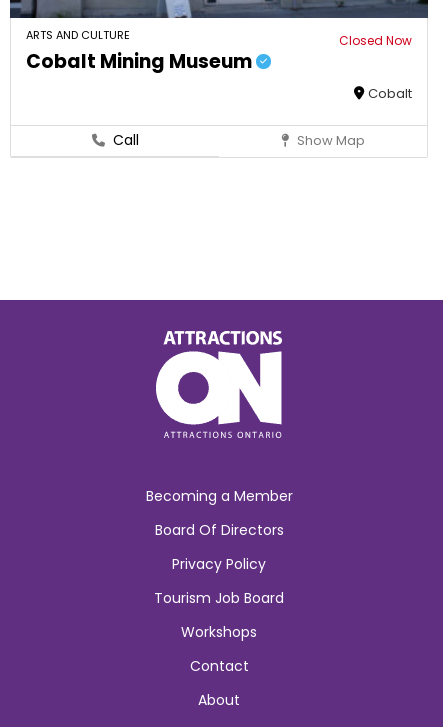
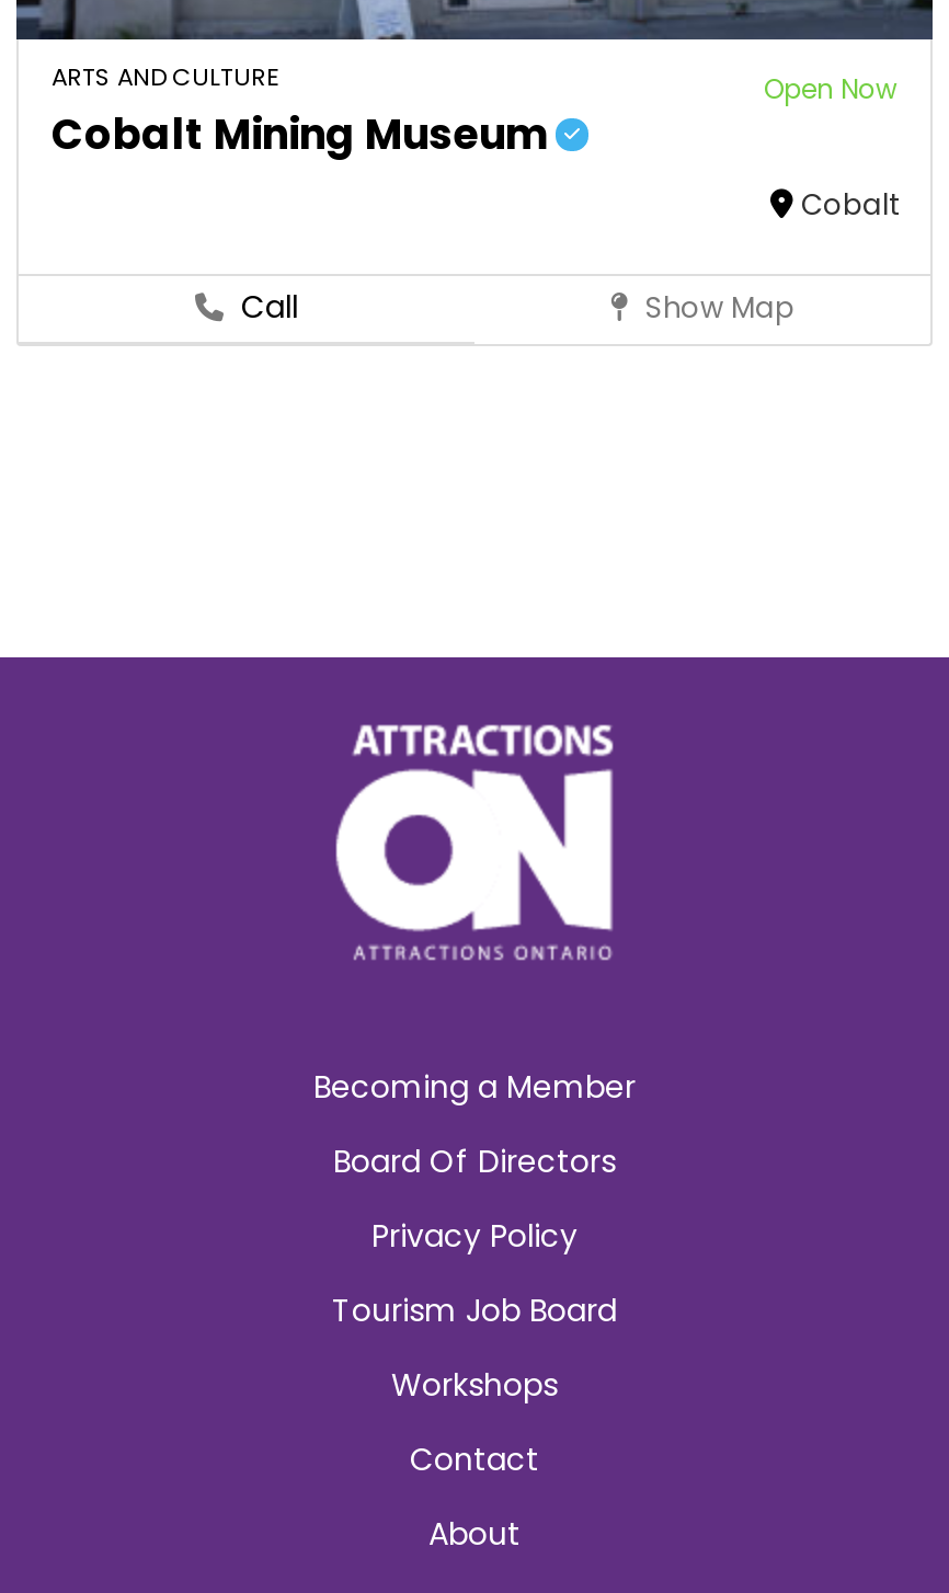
[339,32,412,49] Closed Now -> [764,71,897,108] Open Now

